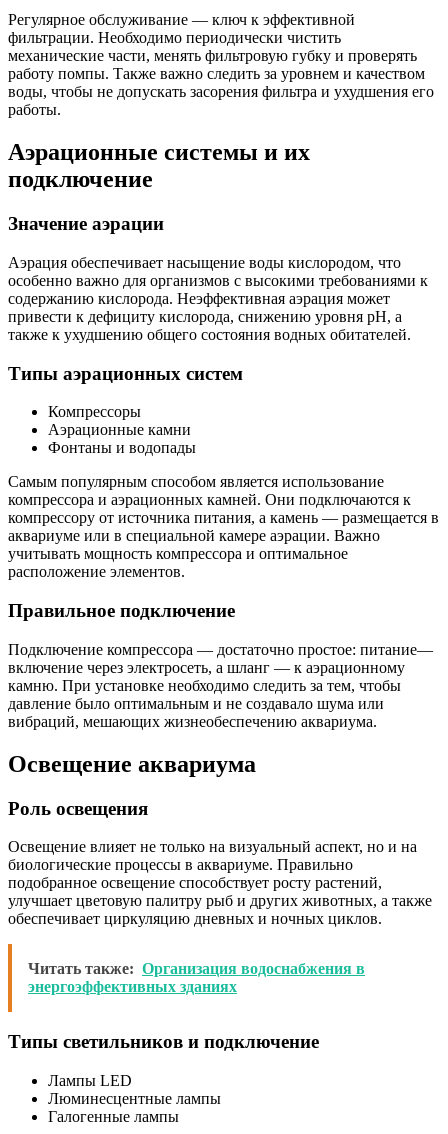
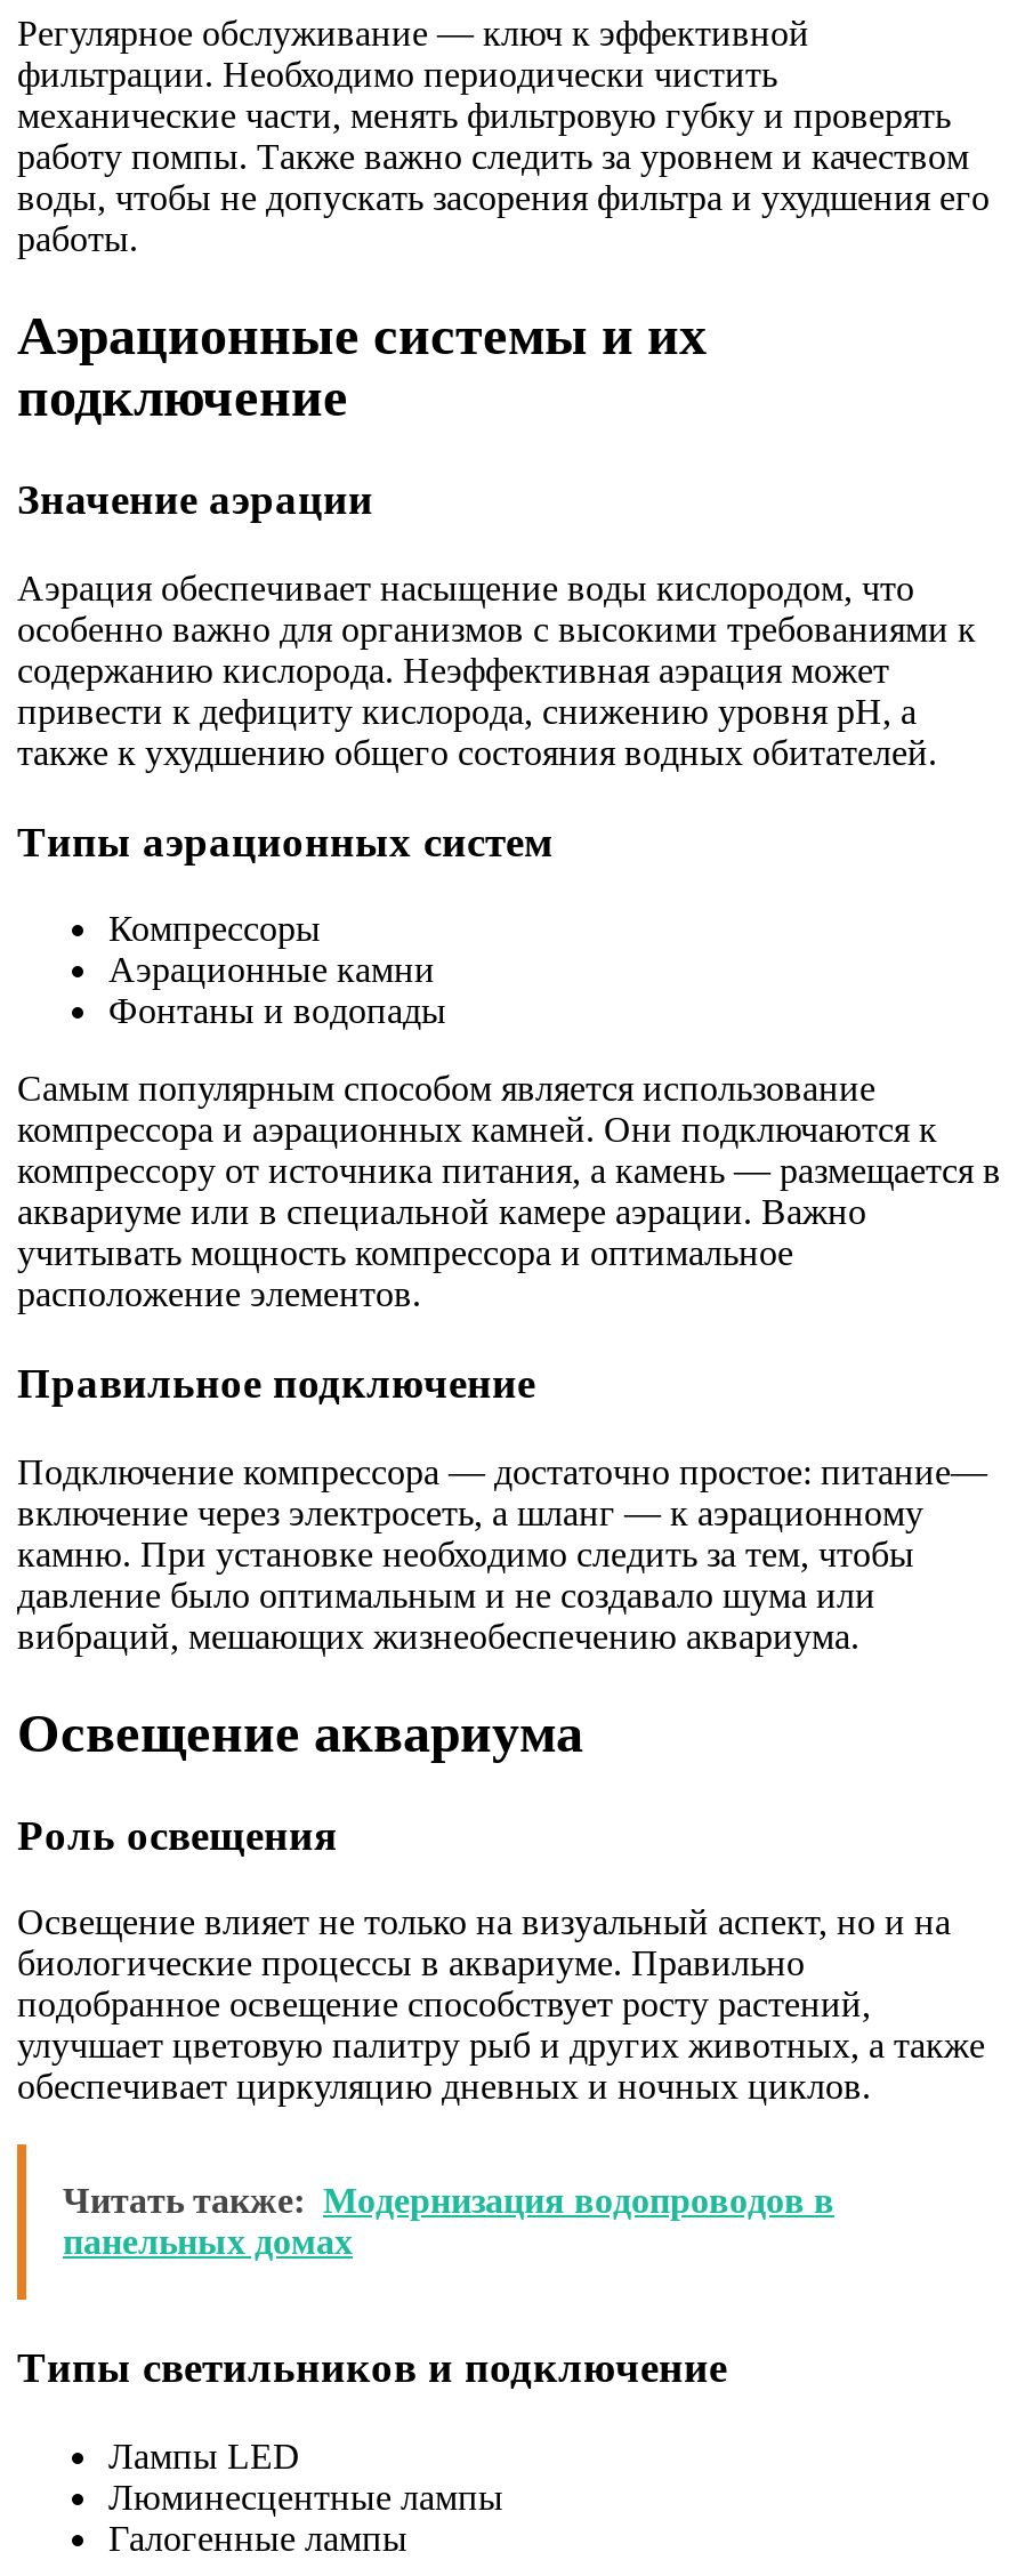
[28,960,365,995] Читать также: Организация водоснабжения в | энергоэффективных зданиях -> [63,2182,834,2262] Читать также: Модернизация водопроводов в | панельных домах

